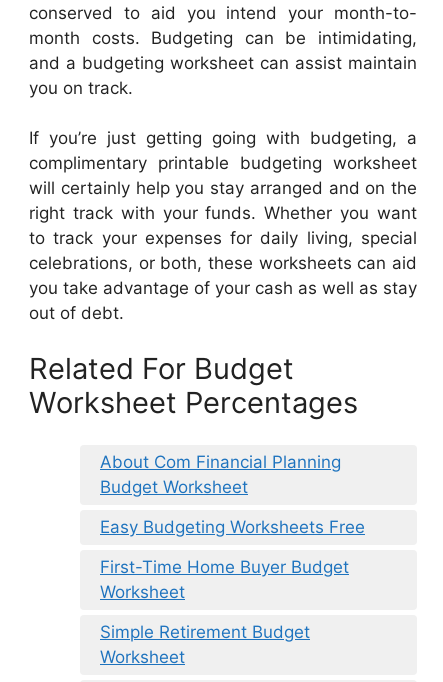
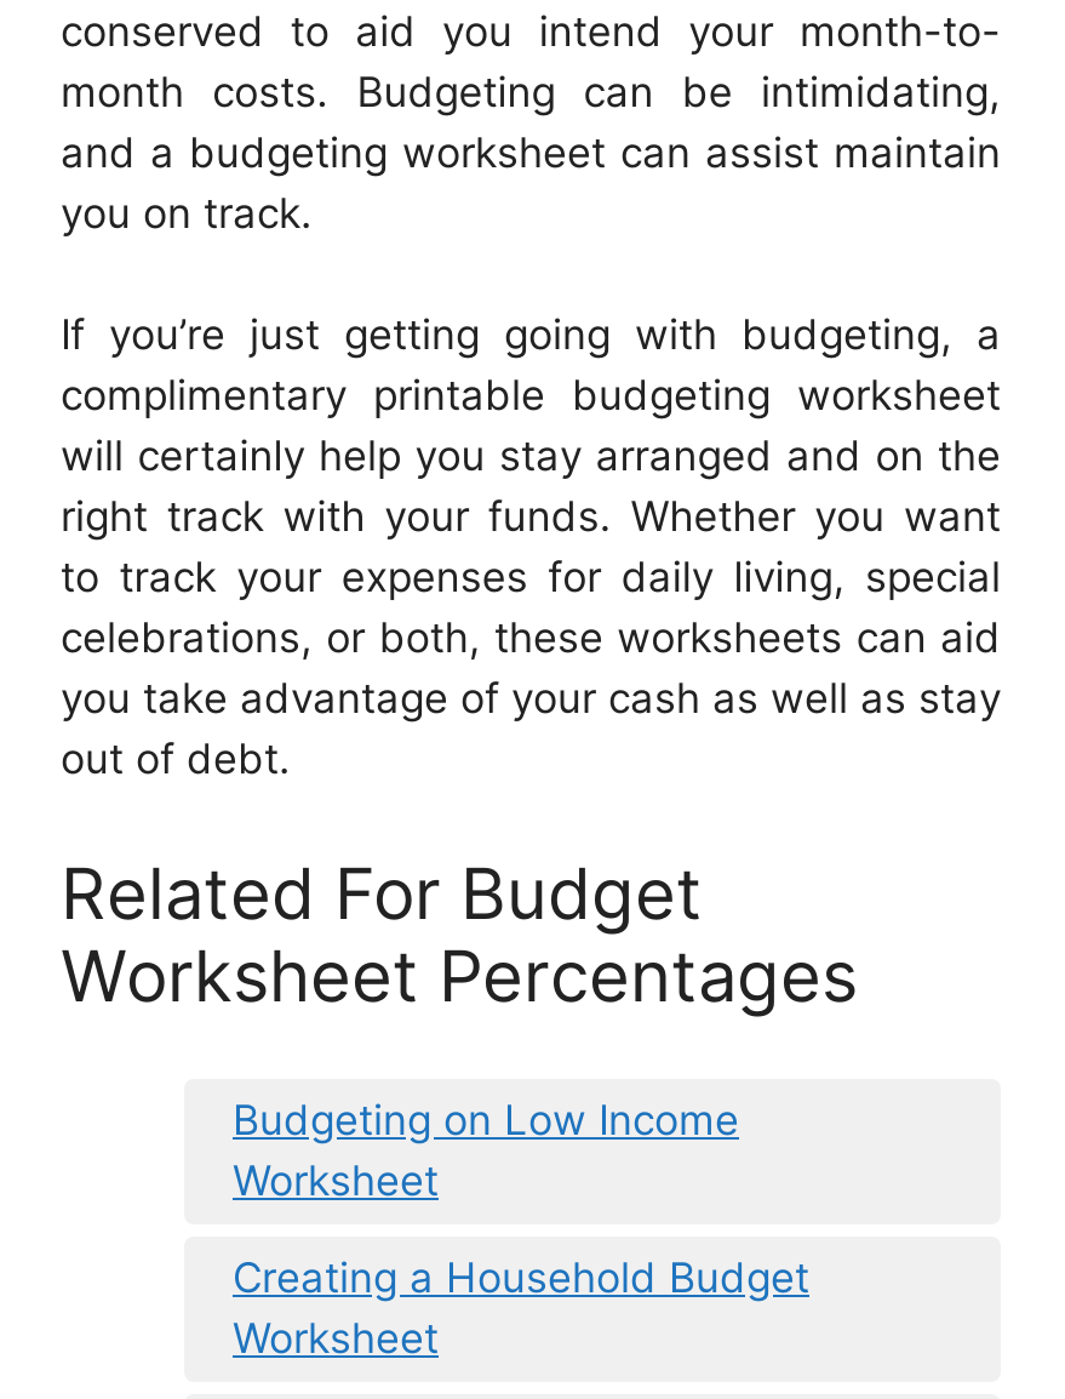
[100,452,365,577] About Com Financial Planning | Budget Worksheet | Easy Budgeting Worksheets Free | First-Time Home Buyer Budget -> [233,1097,739,1145] Budgeting on Low Income
[100,622,310,642] Simple Retirement Budget -> [233,1254,809,1303] Creating a Household Budget

